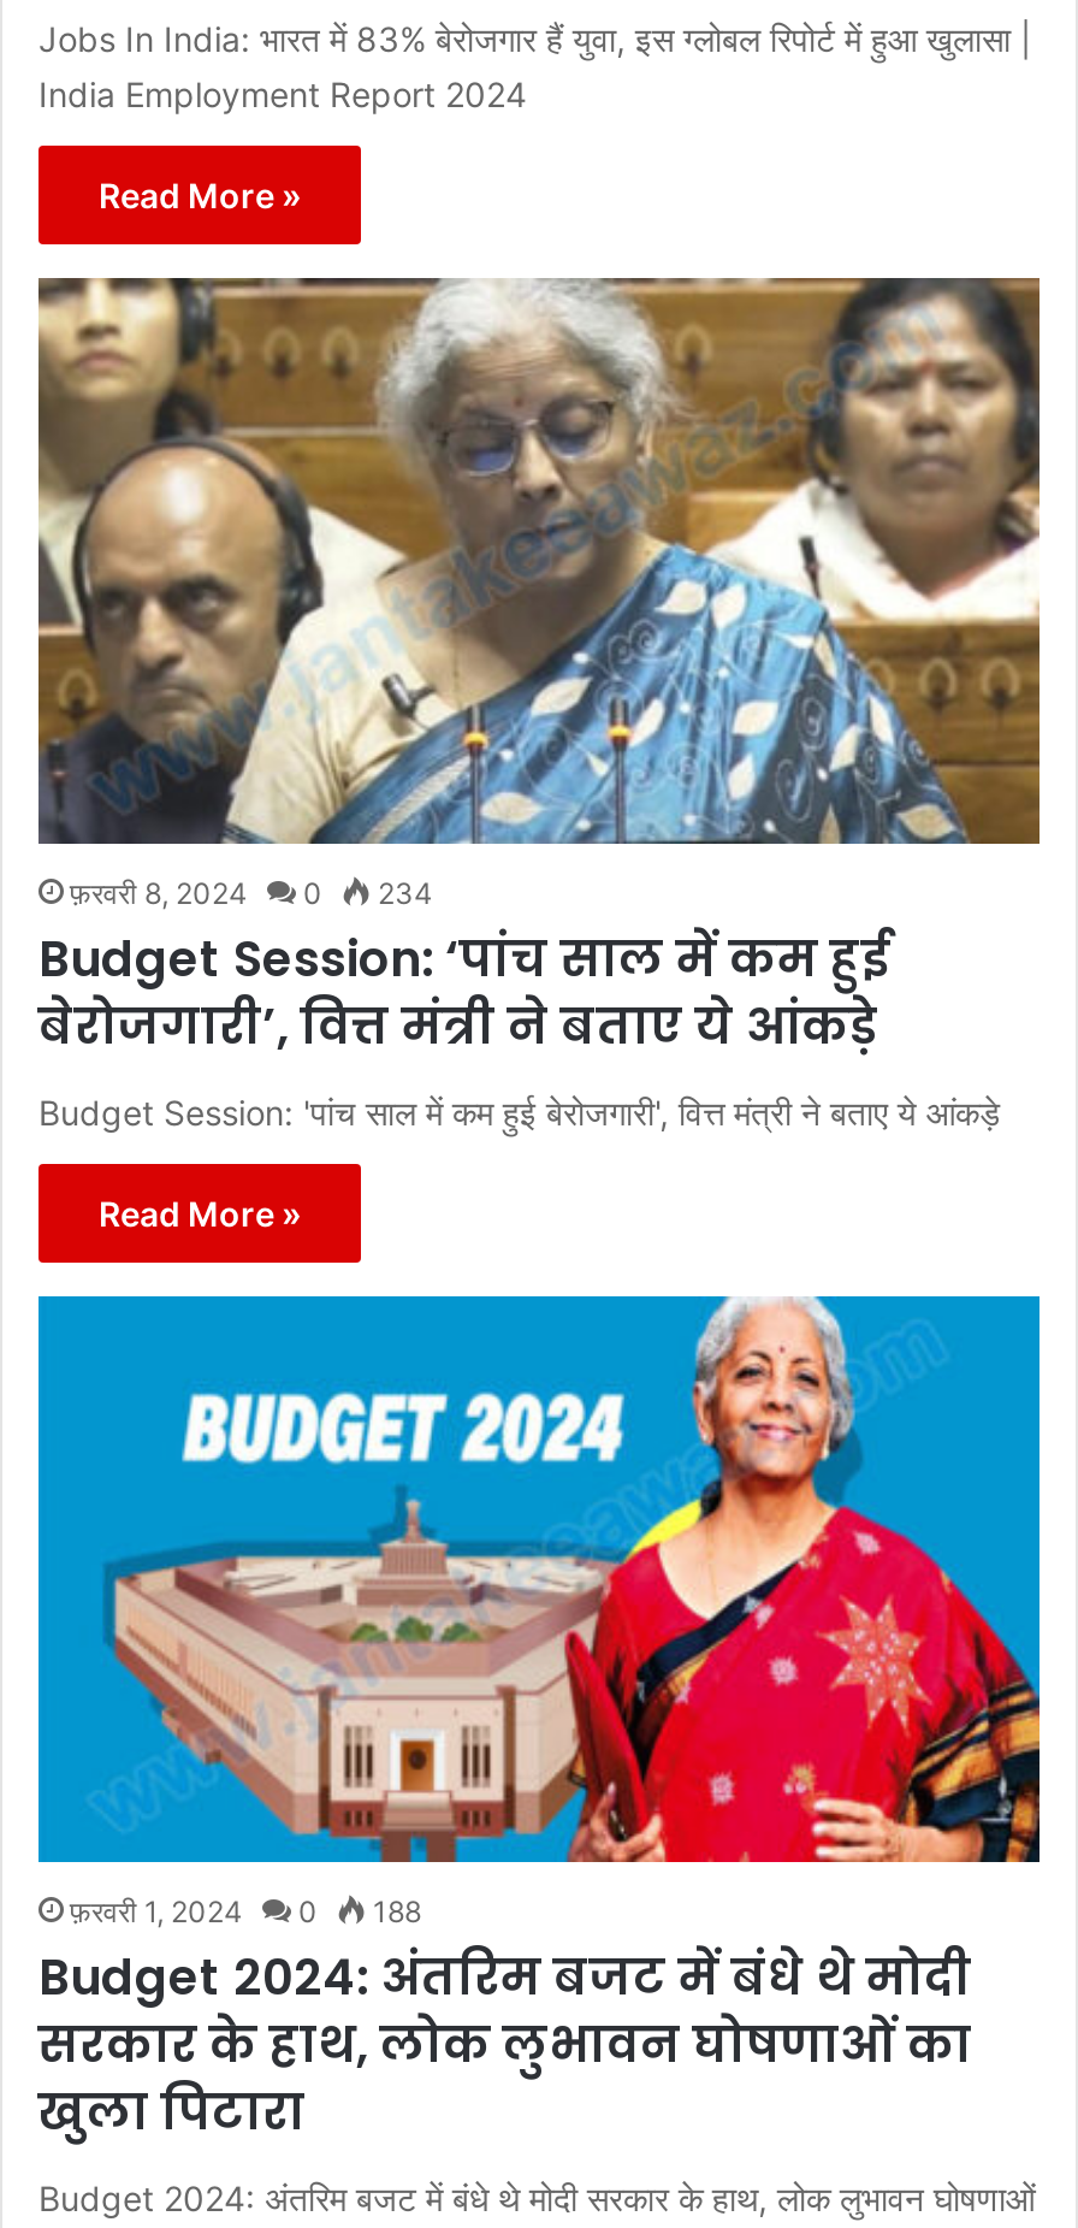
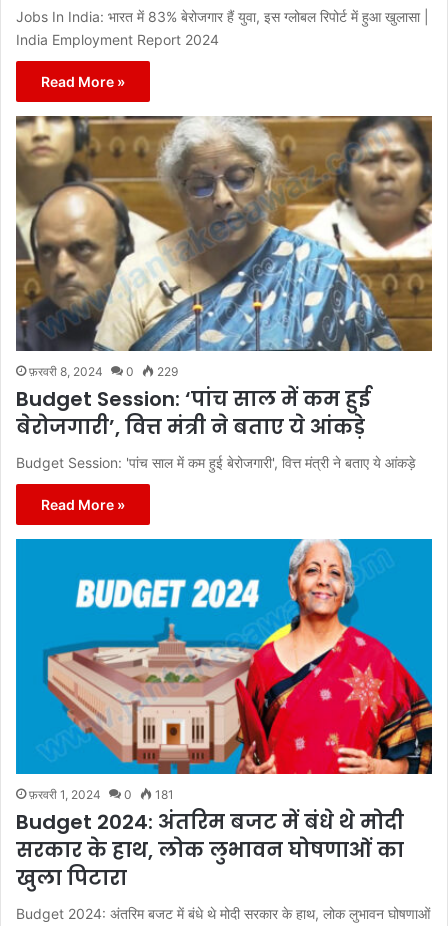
[70,875,433,911] फ़रवरी 8, 2024 0 234 -> [29,364,178,379] फ़रवरी 8, 2024 0 229
[70,1892,421,1929] फ़रवरी 1, 2024 0 188 -> [29,787,174,802] फ़रवरी 1, 2024 0 181

